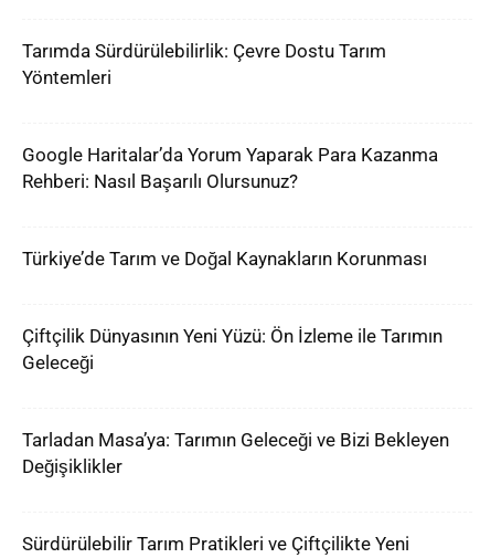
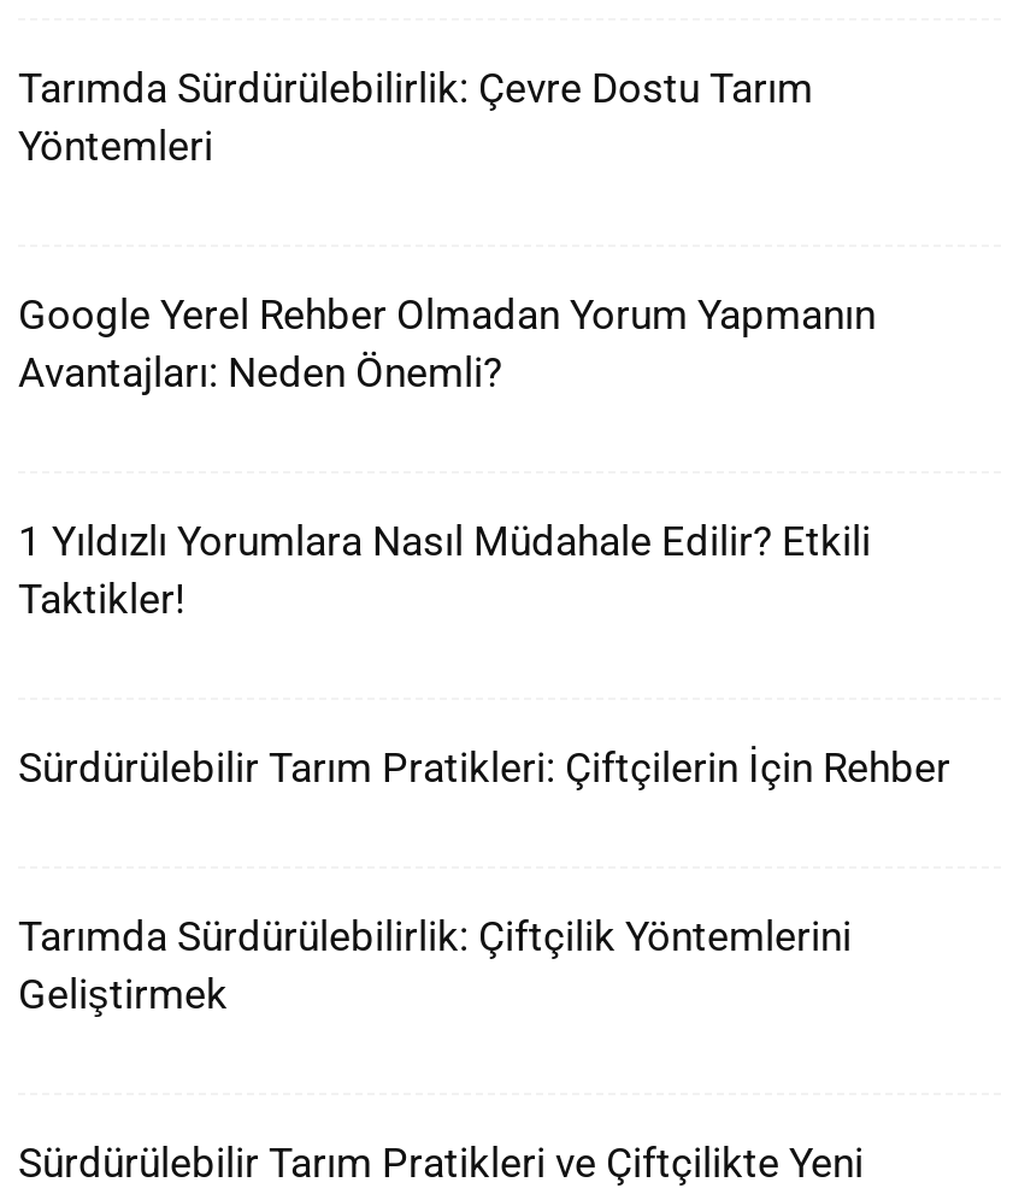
[22,144,438,192] Google Haritalar’da Yorum Yaparak Para Kazanma | Rehberi: Nasıl Başarılı Olursunuz? -> [18,290,876,396] Google Yerel Rehber Olmadan Yorum Yapmanın | Avantajları: Neden Önemli?
[22,248,427,270] Türkiye’de Tarım ve Doğal Kaynakların Korunması -> [18,517,871,623] 1 Yıldızlı Yorumlara Nasıl Müdahale Edilir? Etkili | Taktikler!
[22,325,442,373] Çiftçilik Dünyasının Yeni Yüzü: Ön İzleme ile Tarımın | Geleceği -> [18,743,950,792] Sürdürülebilir Tarım Pratikleri: Çiftçilerin İçin Rehber
[22,429,449,477] Tarladan Masa’ya: Tarımın Geleceği ve Bizi Bekleyen | Değişiklikler -> [18,912,852,1018] Tarımda Sürdürülebilirlik: Çiftçilik Yöntemlerini | Geliştirmek

